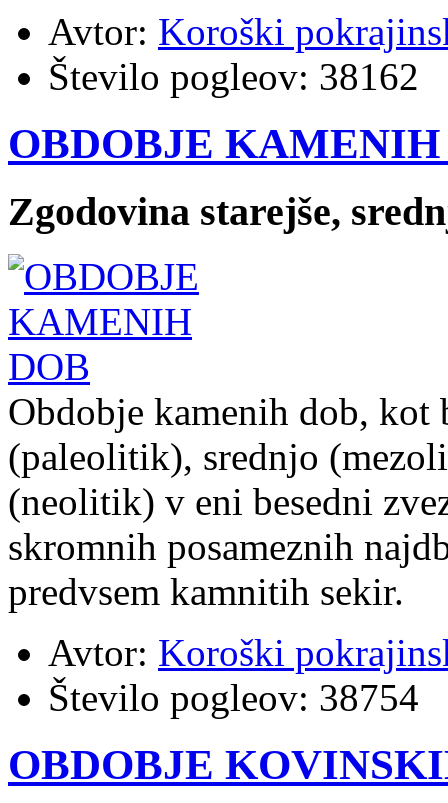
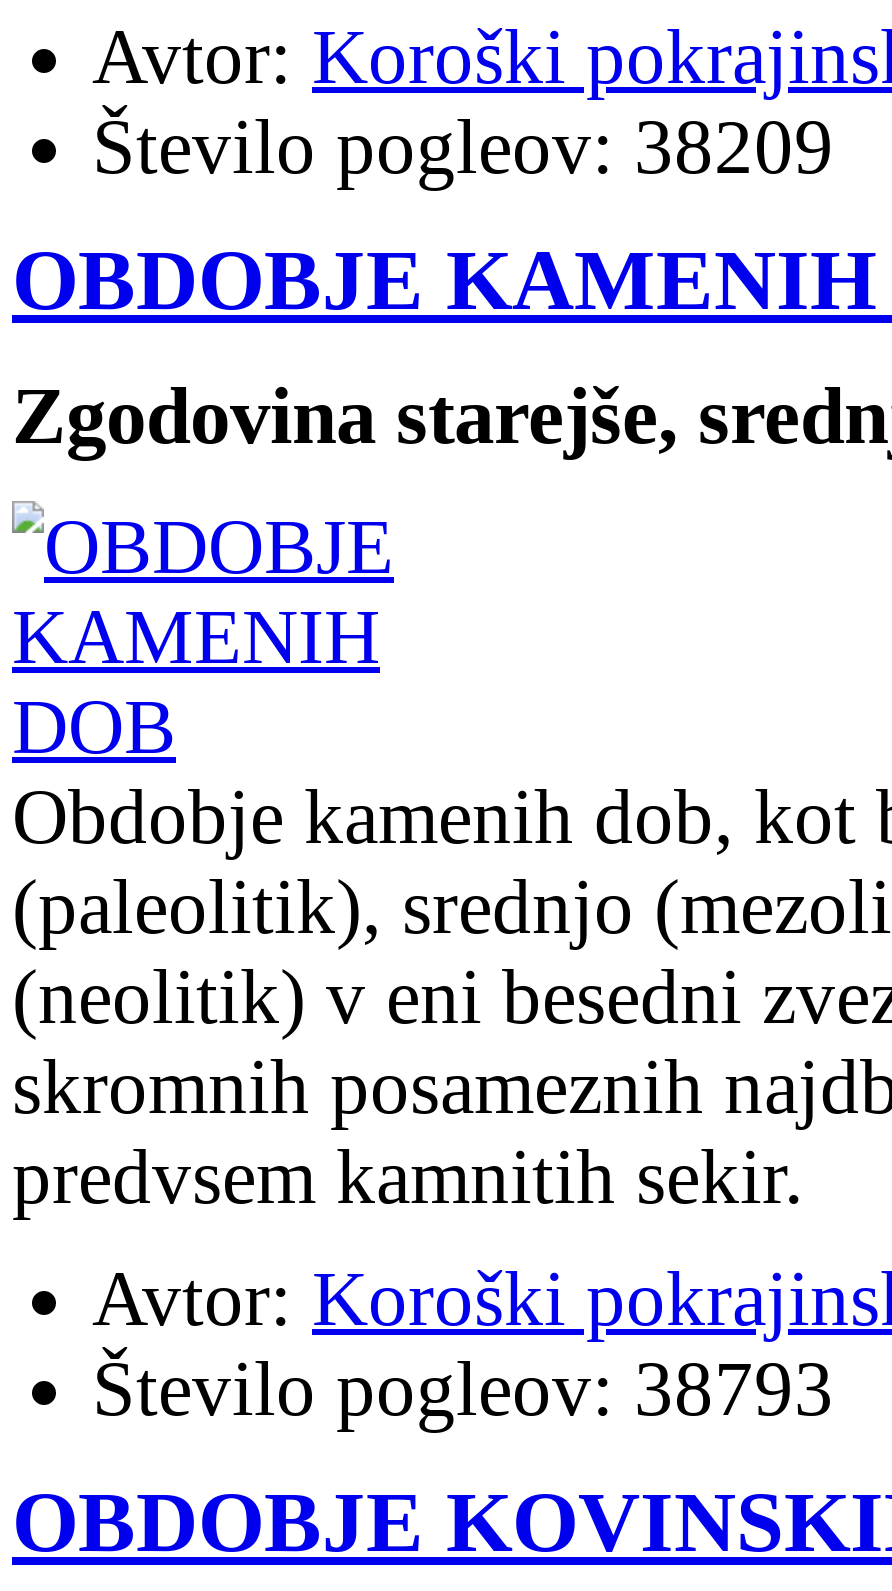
[48,55,419,98] Število pogleov: 38162 -> [92,104,834,190] Število pogleov: 38209
[48,676,419,719] Število pogleov: 38754 -> [92,1345,834,1431] Število pogleov: 38793

